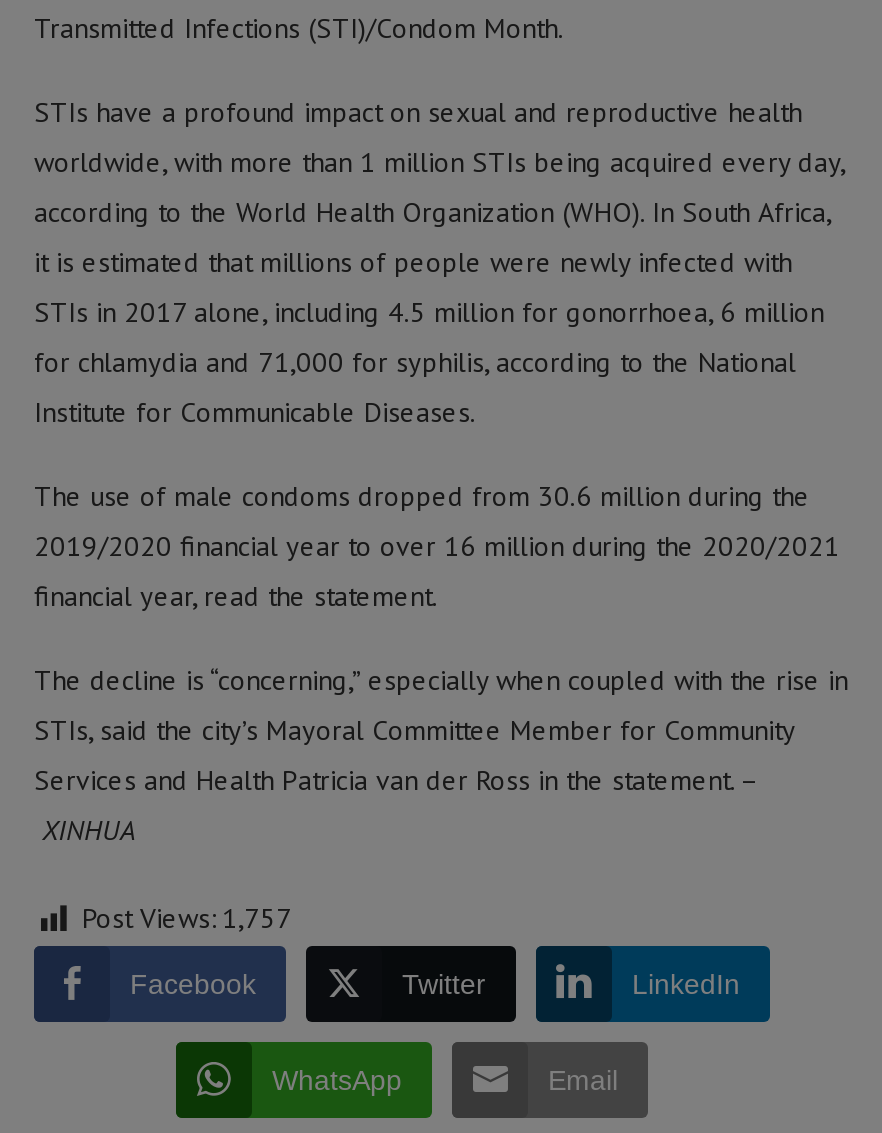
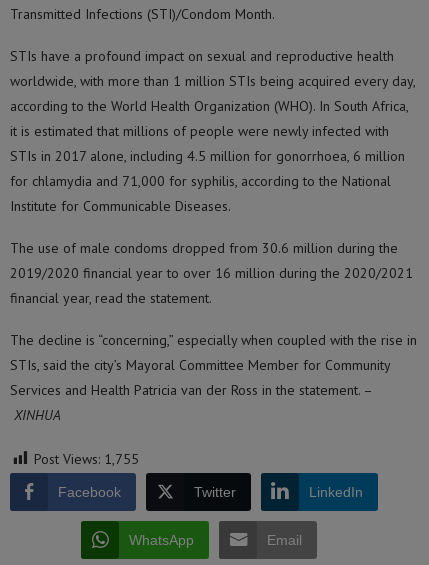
[82,900,292,936] Post Views: 1,757 -> [34,450,139,468] Post Views: 1,755

